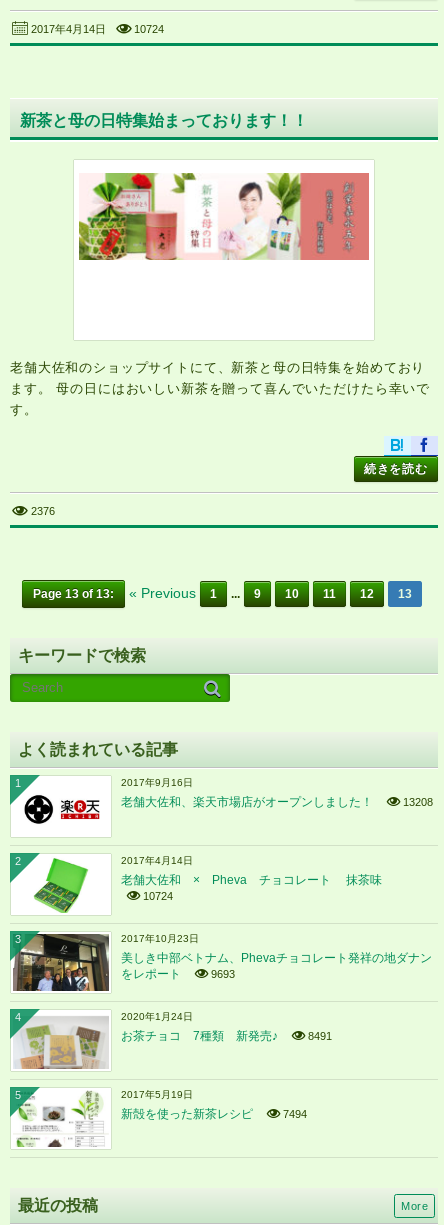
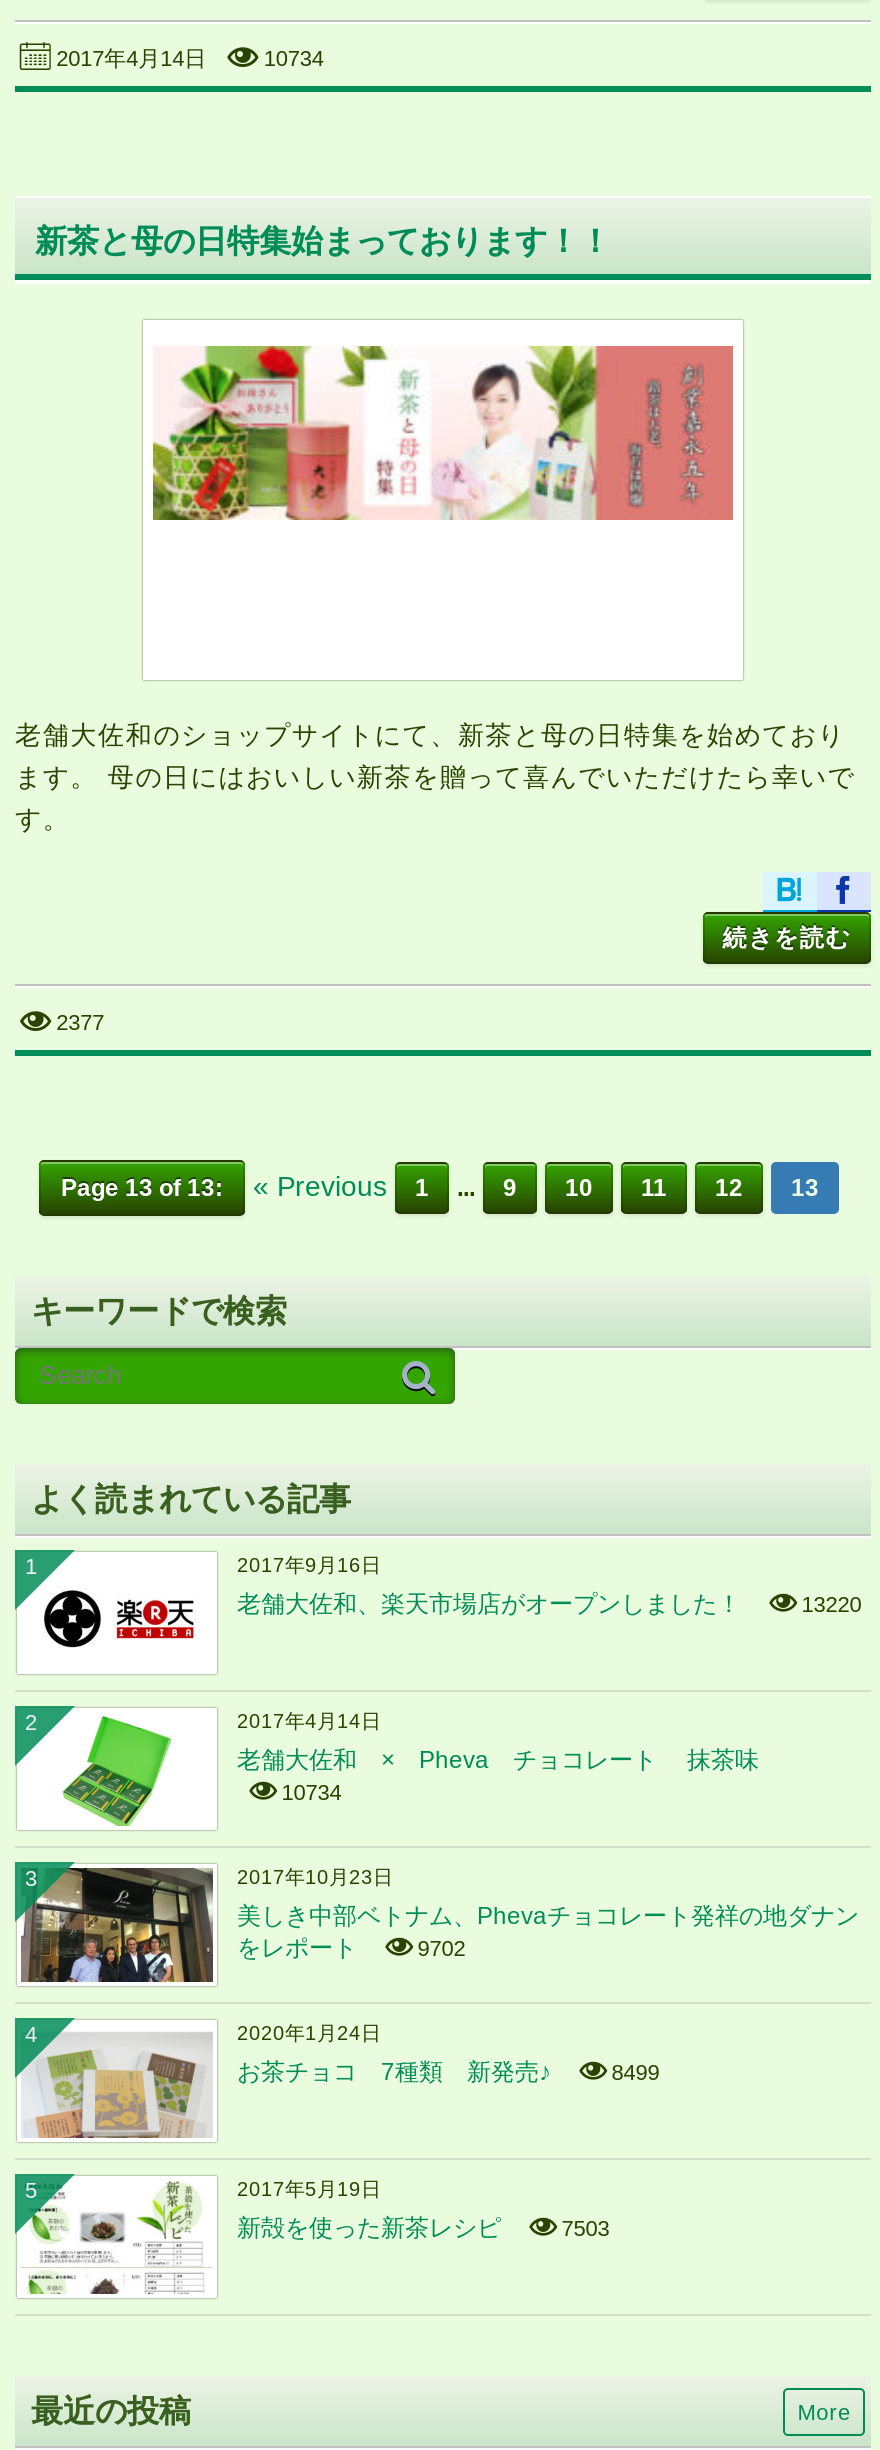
[134,23,164,35] 10724 -> [264,45,324,69] 10734
[31,505,55,517] 2376 -> [56,1010,104,1034] 2377
[403,796,433,808] 13208 -> [801,1592,861,1616] 13220
[143,890,173,902] 10724 -> [281,1780,341,1804] 10734
[211,968,235,980] 9693 -> [417,1936,465,1960] 9702
[308,1030,332,1042] 8491 -> [611,2060,659,2084] 8499
[283,1108,307,1120] 7494 -> [561,2216,609,2240] 7503

